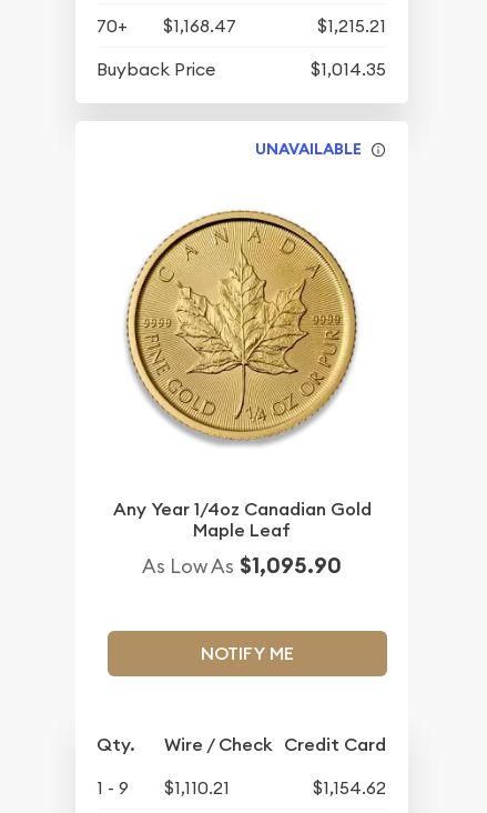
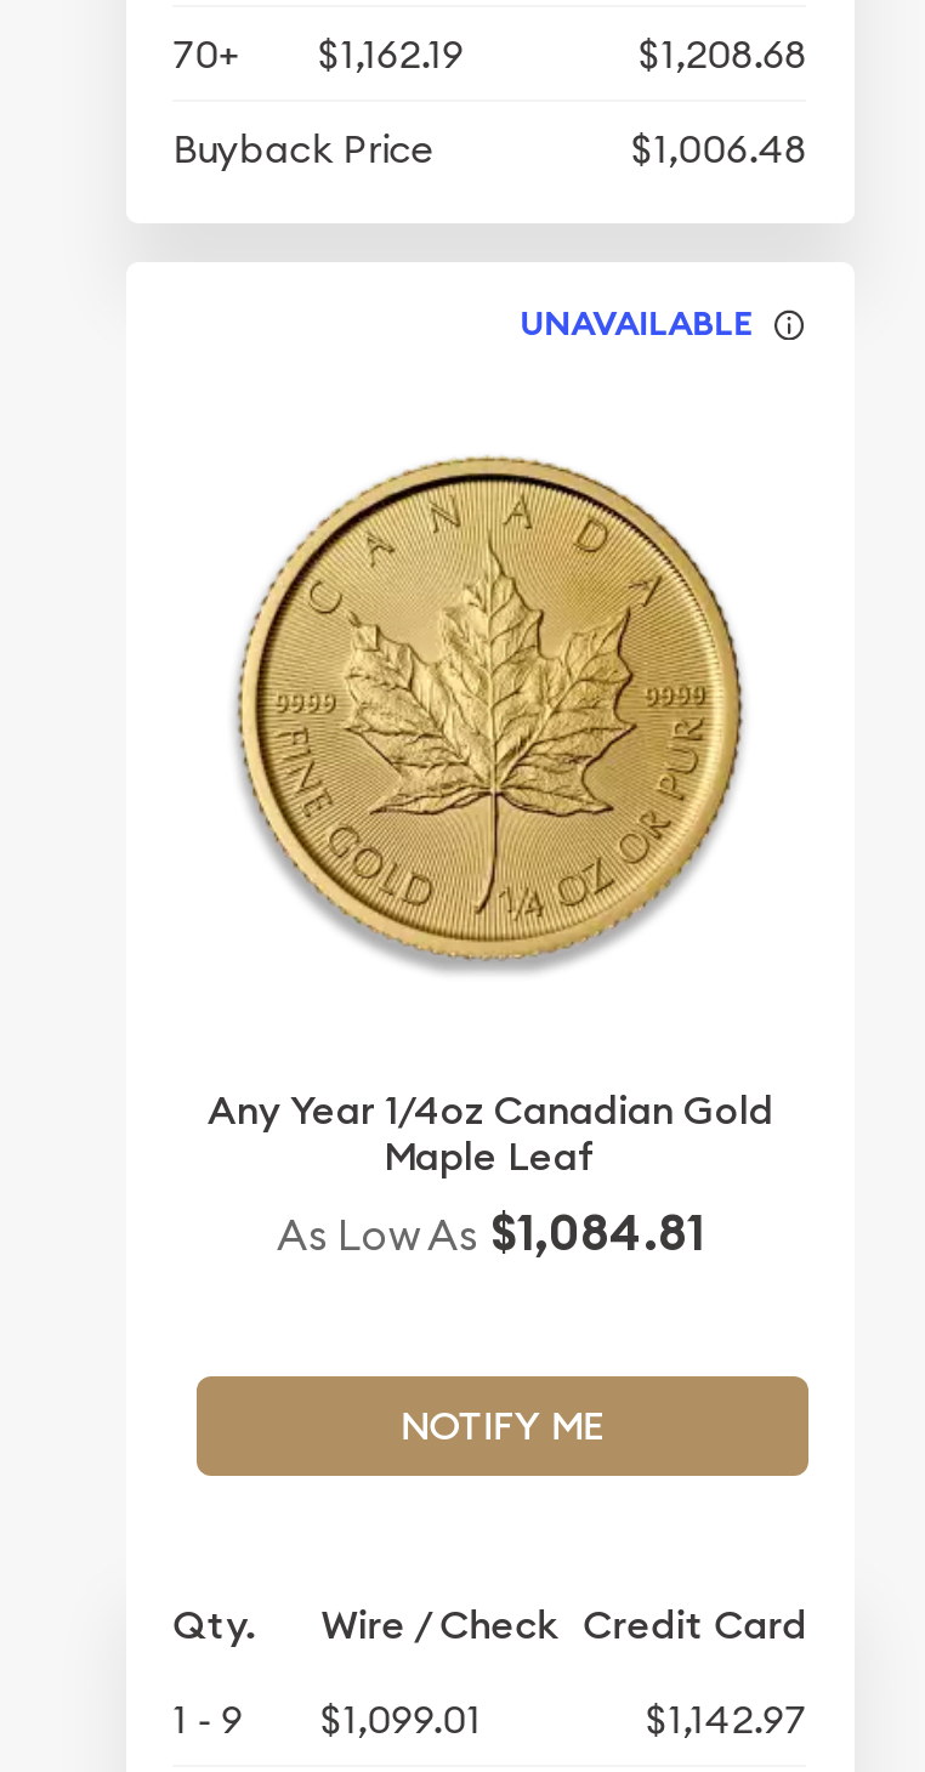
[97,14,237,36] 70+ $1,168.47 -> [173,28,464,76] 70+ $1,162.19
[317,14,386,36] $1,215.21 -> [639,28,807,76] $1,208.68
[311,57,386,79] $1,014.35 -> [632,123,807,171] $1,006.48
[142,551,342,580] As Low As $1,095.90 -> [277,1203,704,1266] As Low As $1,084.81
[97,777,230,799] 1 - 9 $1,110.21 -> [173,1695,481,1744] 1 - 9 $1,099.01
[313,777,386,799] $1,154.62 -> [646,1695,807,1744] $1,142.97

